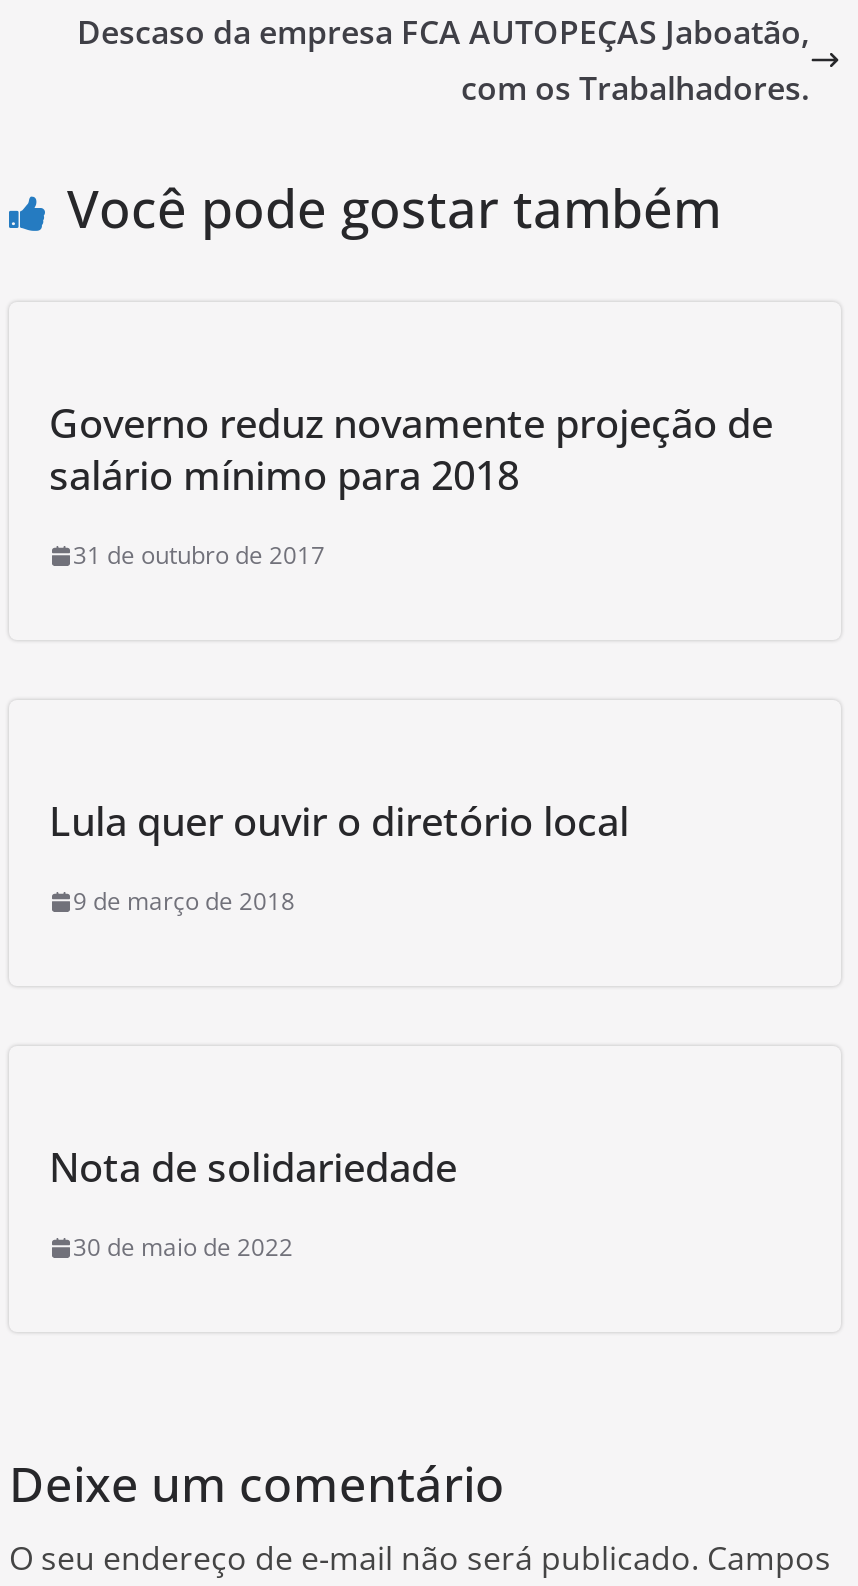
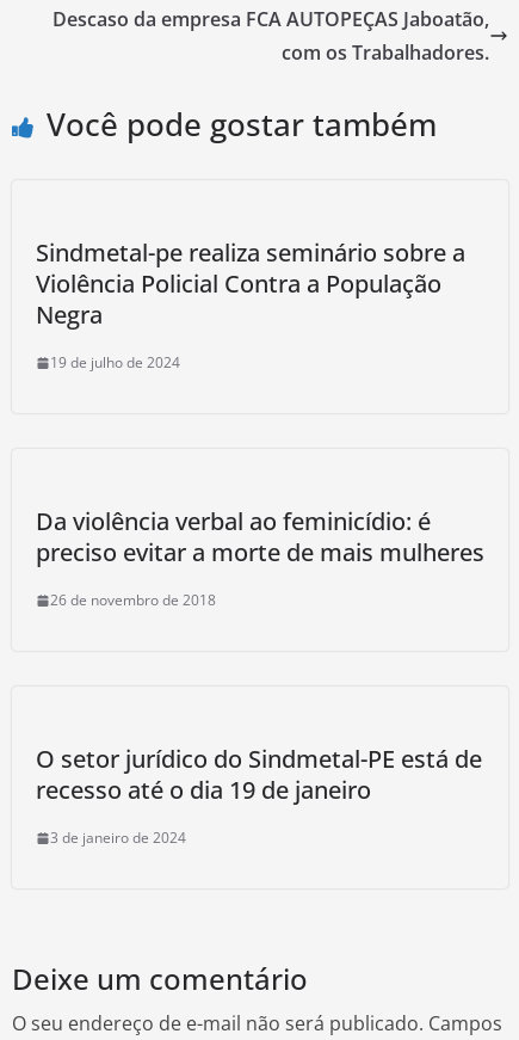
[49,396,773,502] Governo reduz novamente projeção de | salário mínimo para 2018 -> [36,236,465,331] Sindmetal-pe realiza seminário sobre a | Violência Policial Contra a População | Negra
[73,538,325,572] 31 de outubro de 2017 -> [50,352,180,373] 19 de julho de 2024
[49,794,629,848] Lula quer ouvir o diretório local -> [36,505,484,568] Da violência verbal ao feminicídio: é | preciso evitar a morte de mais mulheres
[73,884,295,918] 9 de março de 2018 -> [50,590,216,610] 26 de novembro de 2018
[49,1140,457,1194] Nota de solidariedade -> [36,743,482,806] O setor jurídico do Sindmetal-PE está de | recesso até o dia 19 de janeiro
[73,1230,293,1264] 30 de maio de 2022 -> [50,827,186,848] 3 de janeiro de 2024

